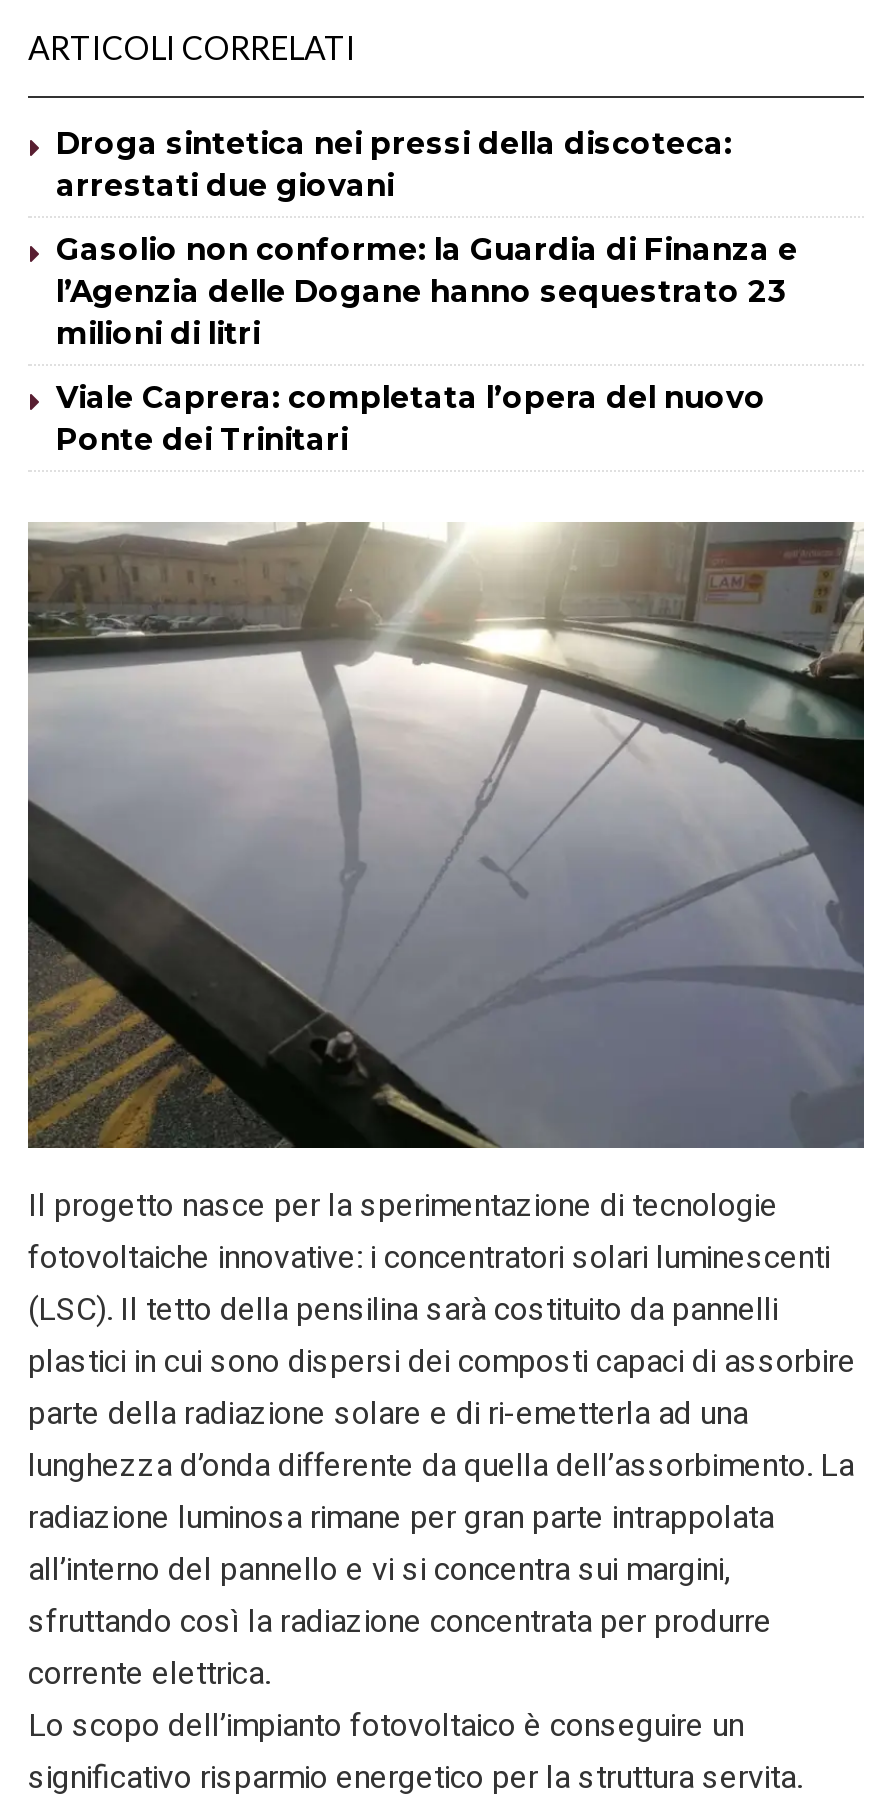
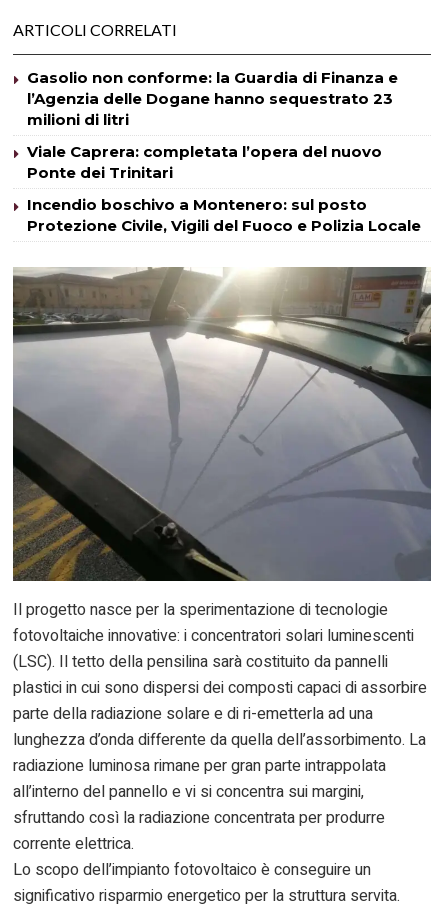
[56,124,732,204] Droga sintetica nei pressi della discoteca: | arrestati due giovani -> none
moved [56,230,798,458] -> [27,68,398,182]: Gasolio non conforme: la Guardia di Finanza e | l’Agenzia delle Dogane hanno sequestrato 23 | milioni di litri | Viale Caprera: completata l’opera del nuovo | Ponte dei Trinitari
none -> [27,195,421,235] Incendio boschivo a Montenero: sul posto | Protezione Civile, Vigili del Fuoco e Polizia Locale

